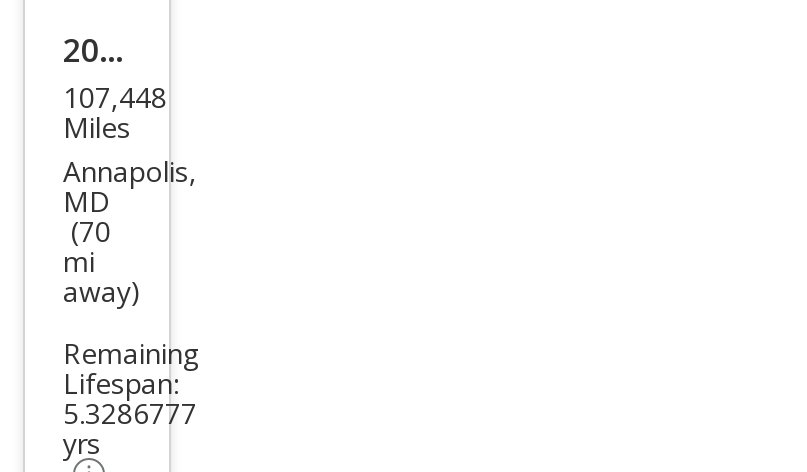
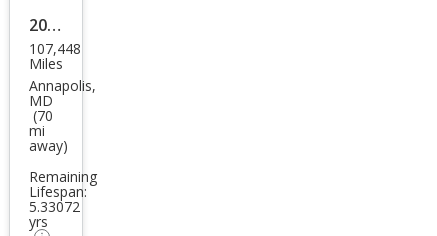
[63,394,197,432] 5.3286777 -> [29,197,80,216] 5.33072

